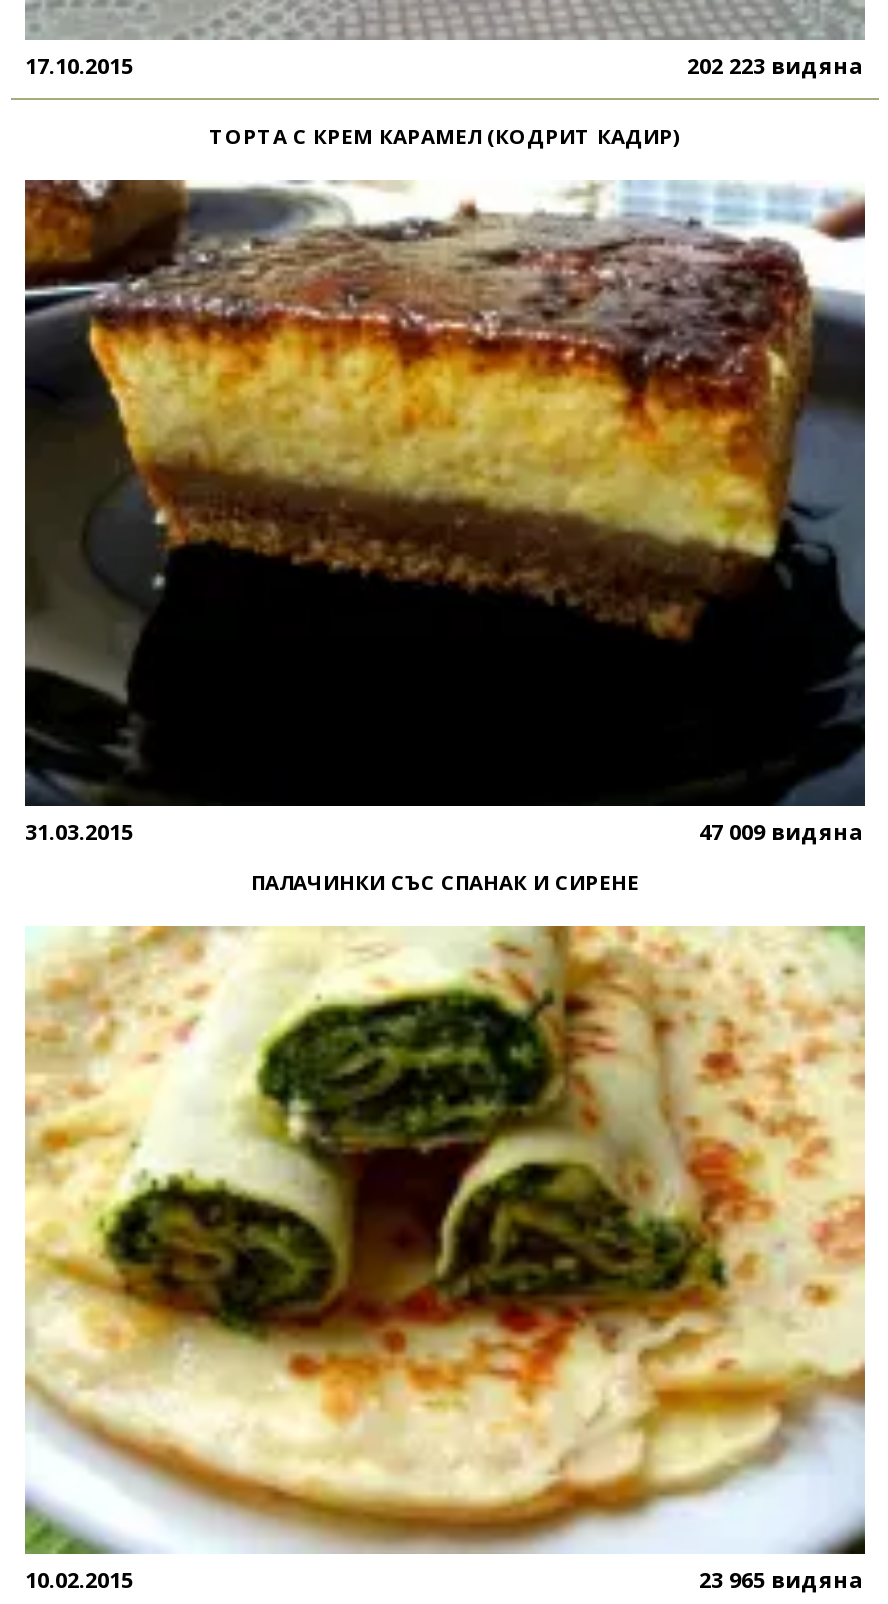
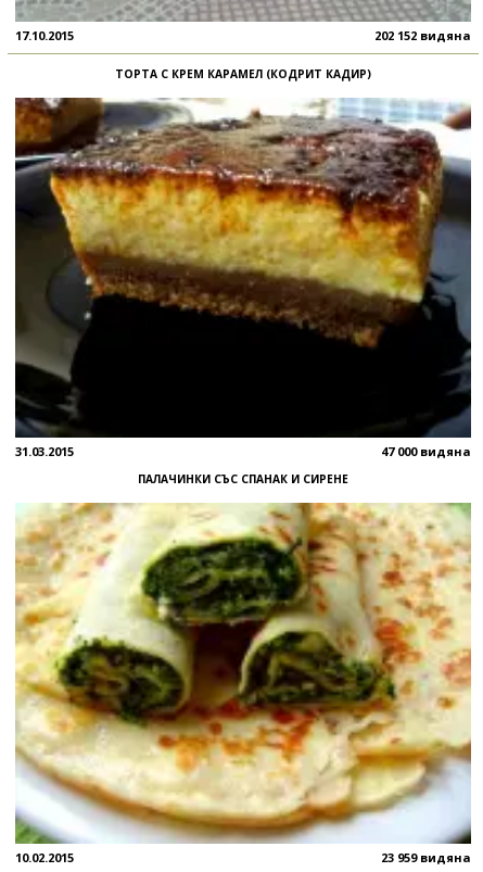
[687,49,865,79] 202 223 видяна -> [374,27,471,43] 202 152 видяна
[699,816,865,846] 47 009 видяна -> [381,443,471,459] 47 000 видяна
[699,1565,865,1595] 23 965 видяна -> [381,850,471,866] 23 959 видяна

